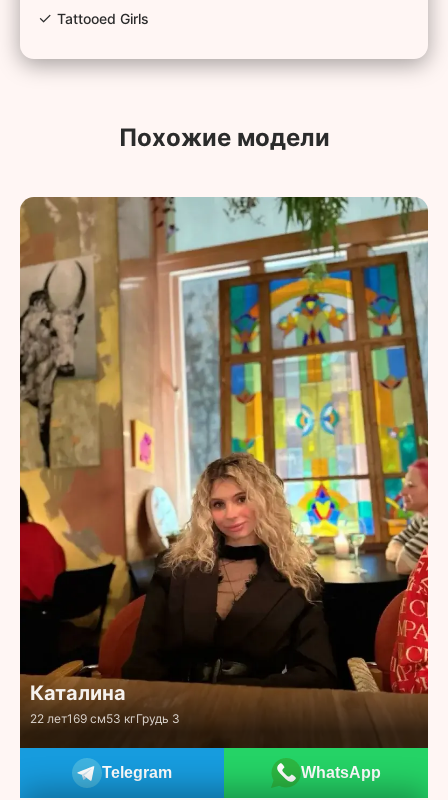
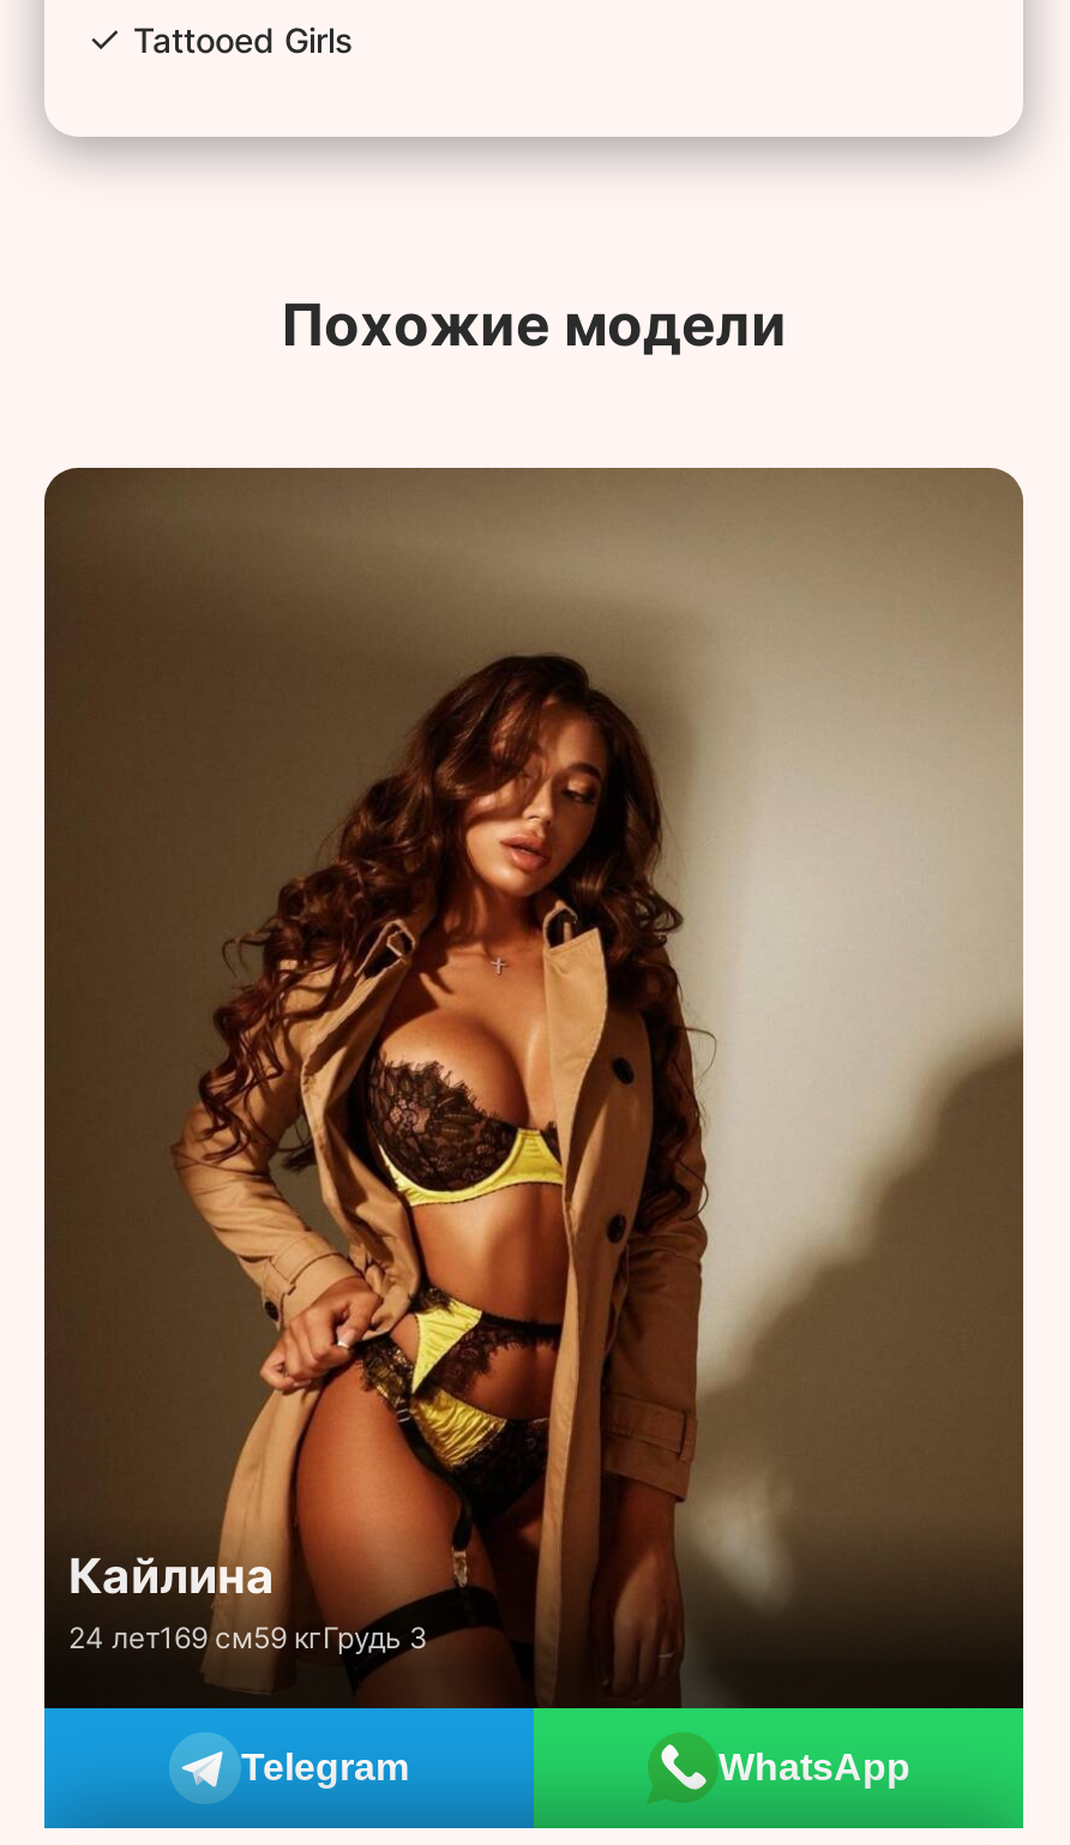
[19,196,429,746] [image] | Каталина | 22 лет169 см53 кгГрудь 3 -> [42,465,1026,1682] [image] | Кайлина | 24 лет169 см59 кгГрудь 3

